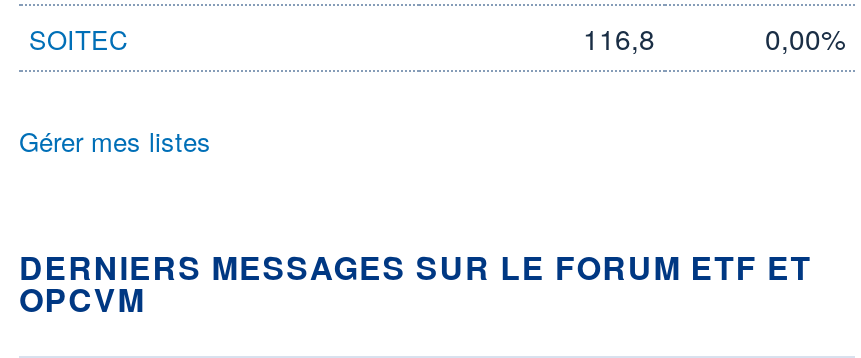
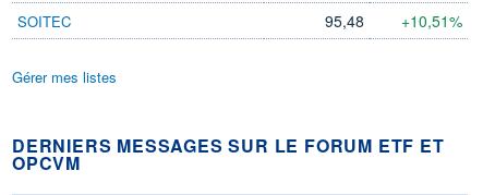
[583,19,655,59] 116,8 -> [325,10,364,32] 95,48
[765,19,845,59] 0,00% -> [401,10,462,32] +10,51%

